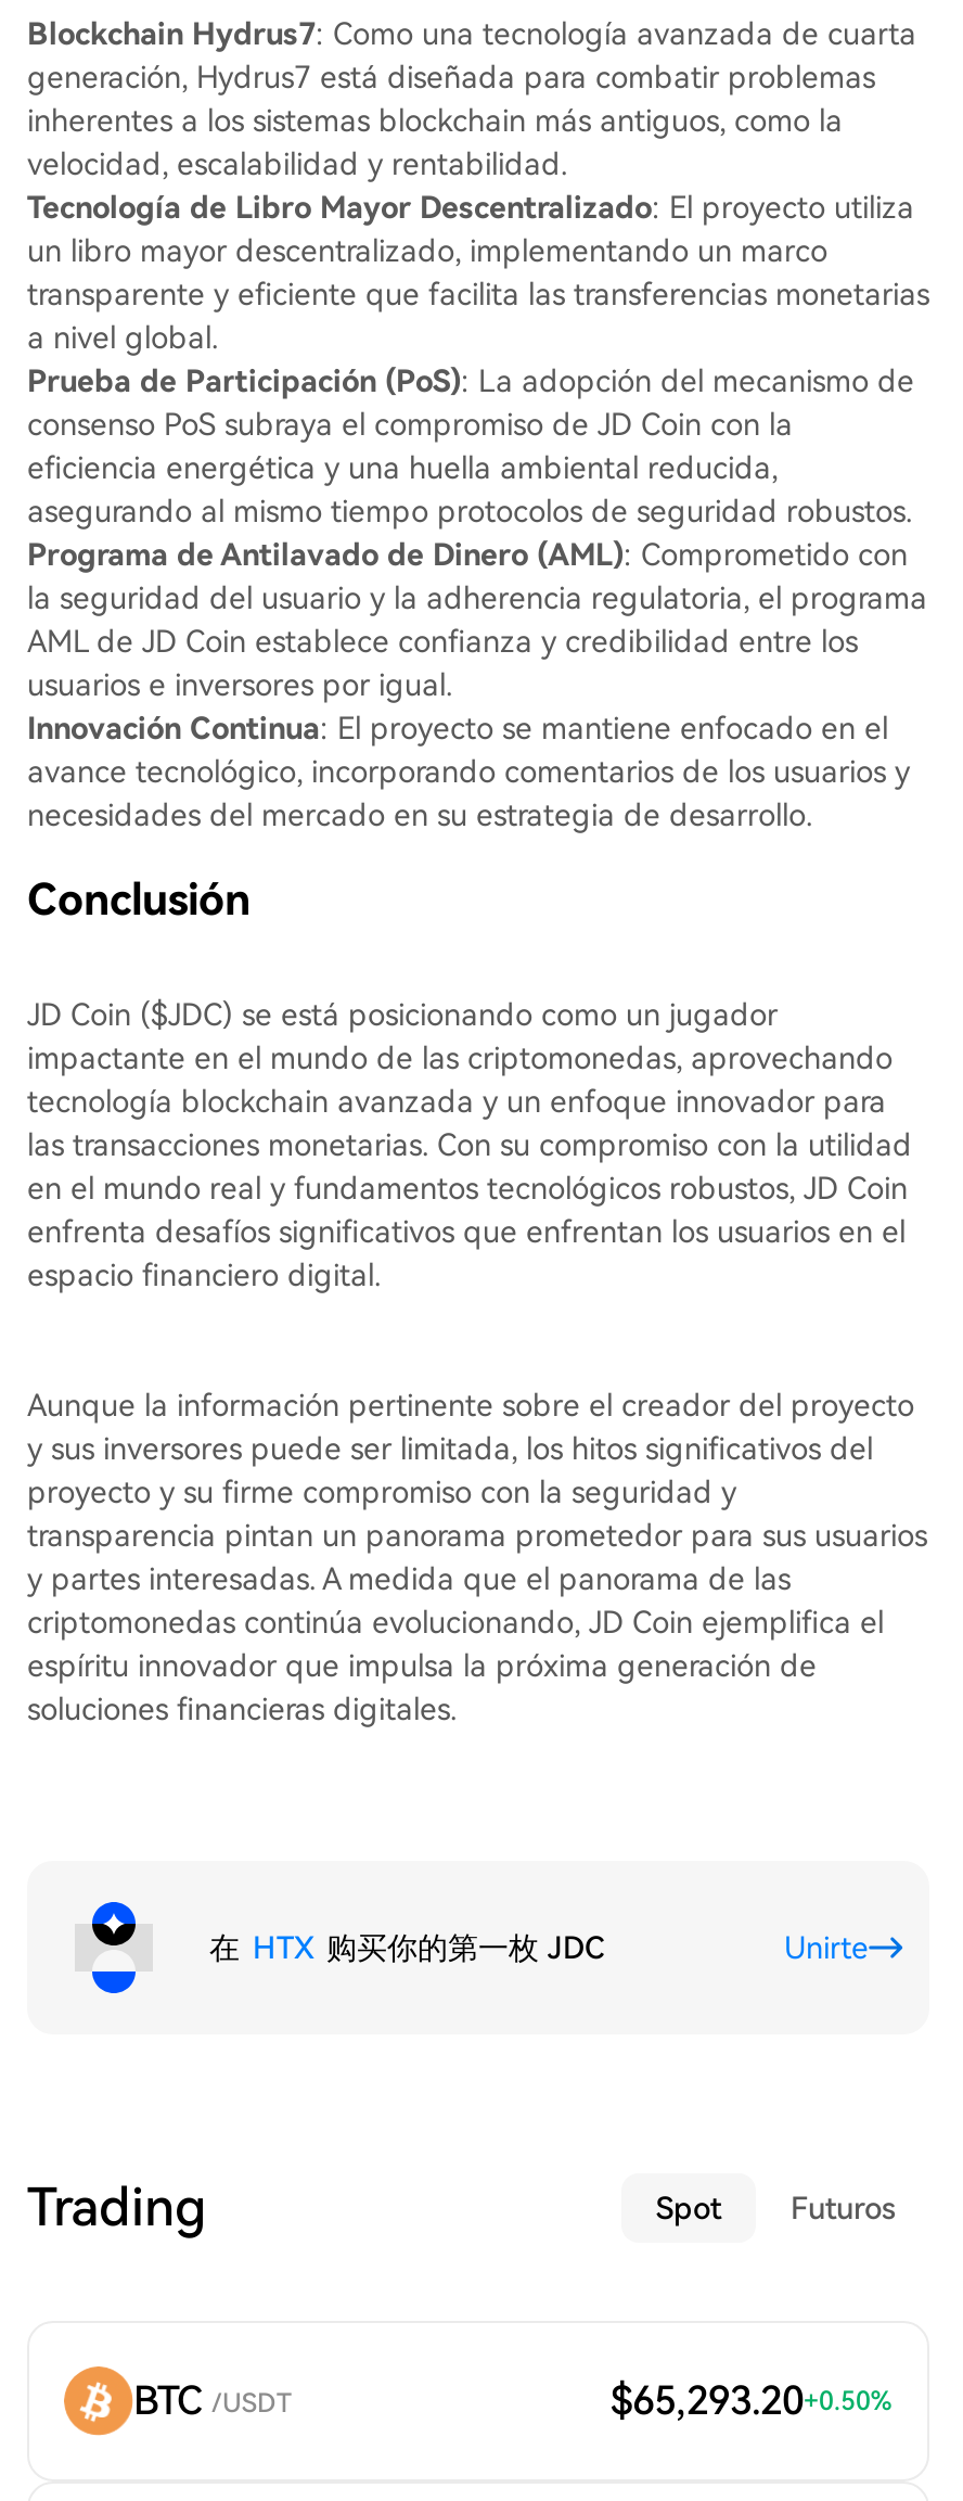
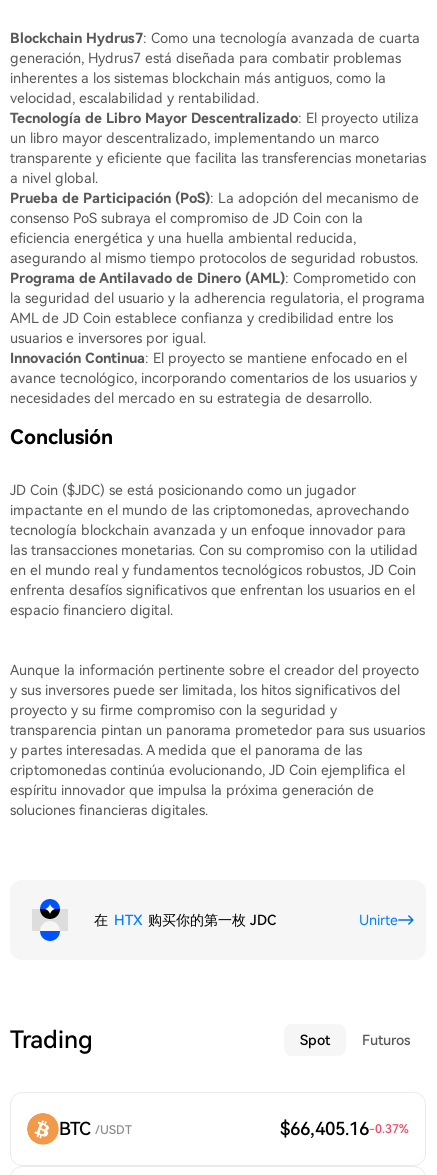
[611,2377,893,2423] $65,293.20+0.50% -> [280,1118,409,1139] $66,405.16-0.37%

